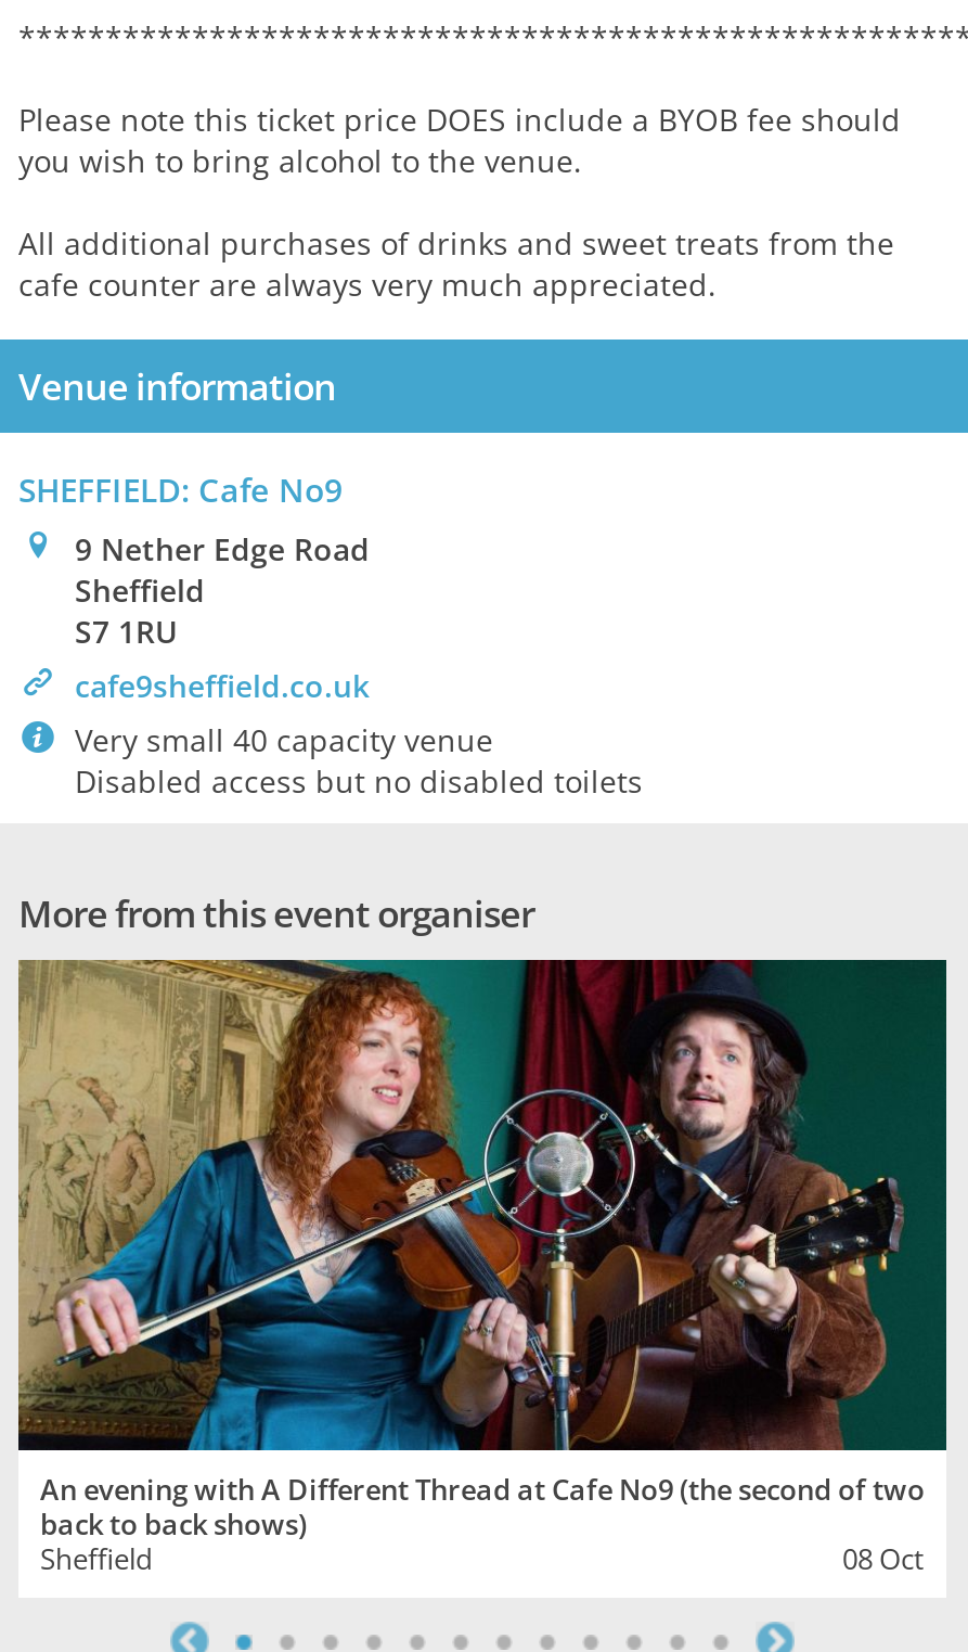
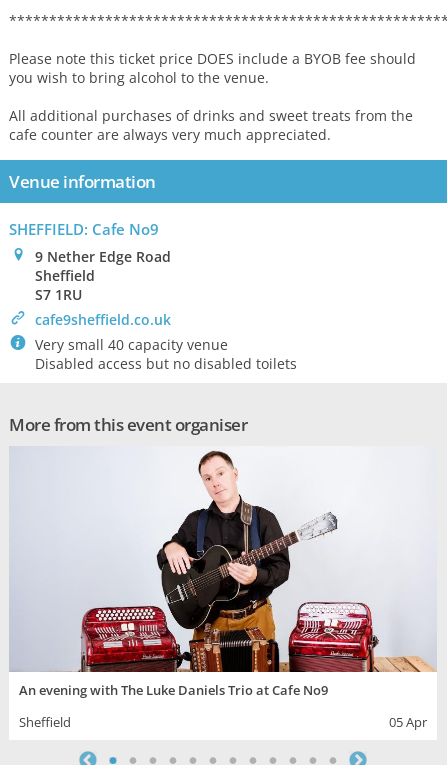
[16,958,948,1545] [image] | An evening with A Different Thread at Cafe No9 (the second of two | back to back shows) -> [9,446,437,699] [image] | An evening with The Luke Daniels Trio at Cafe No9
[842,1540,925,1579] 08 Oct -> [389,713,427,731] 05 Apr

